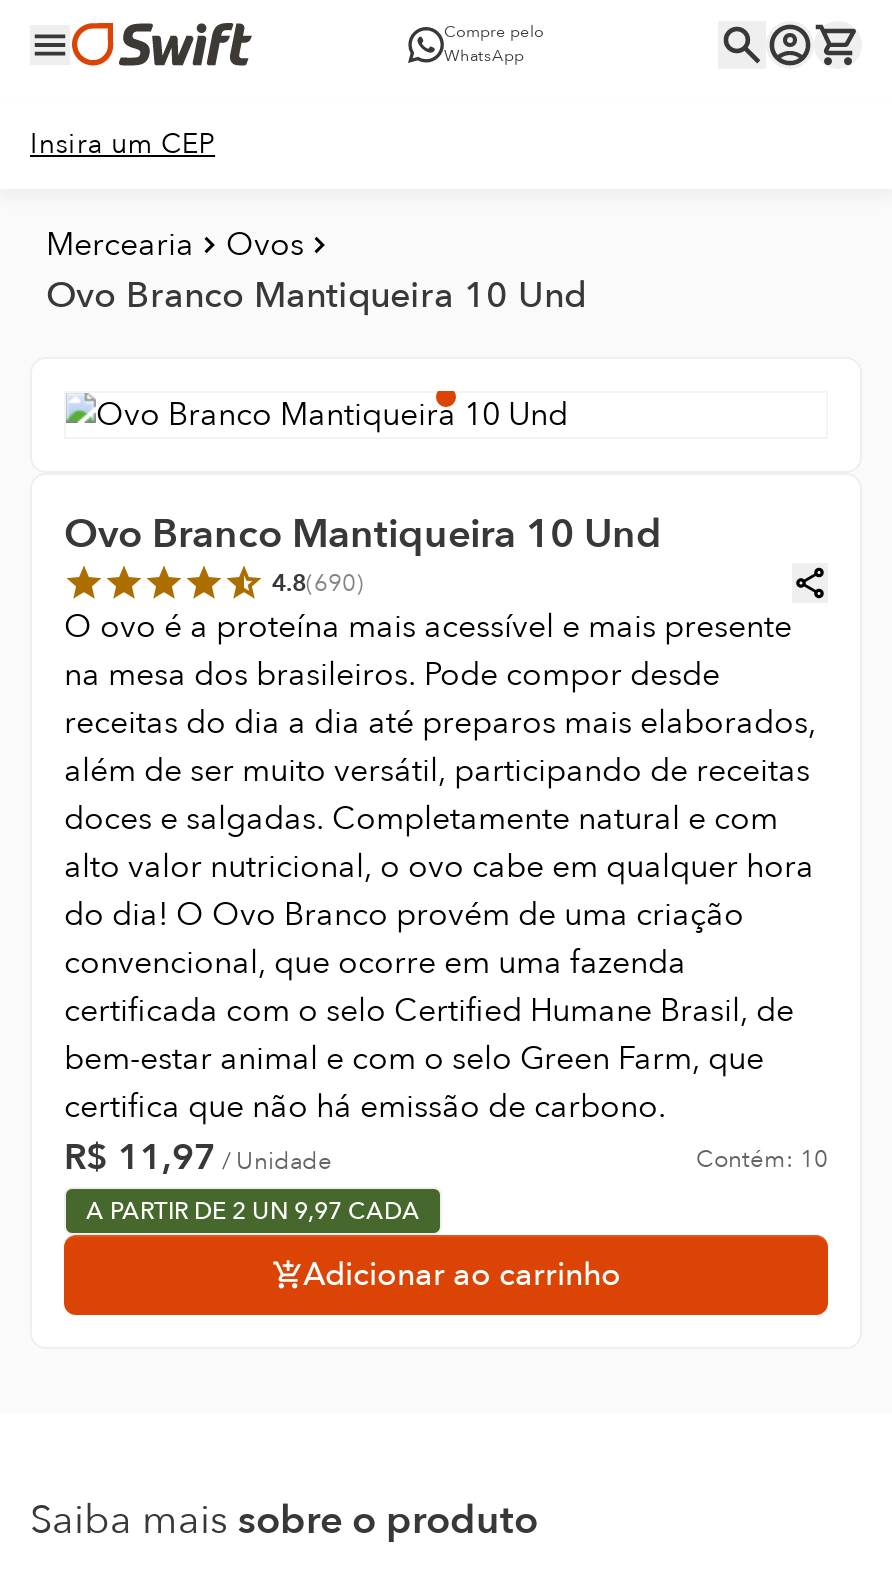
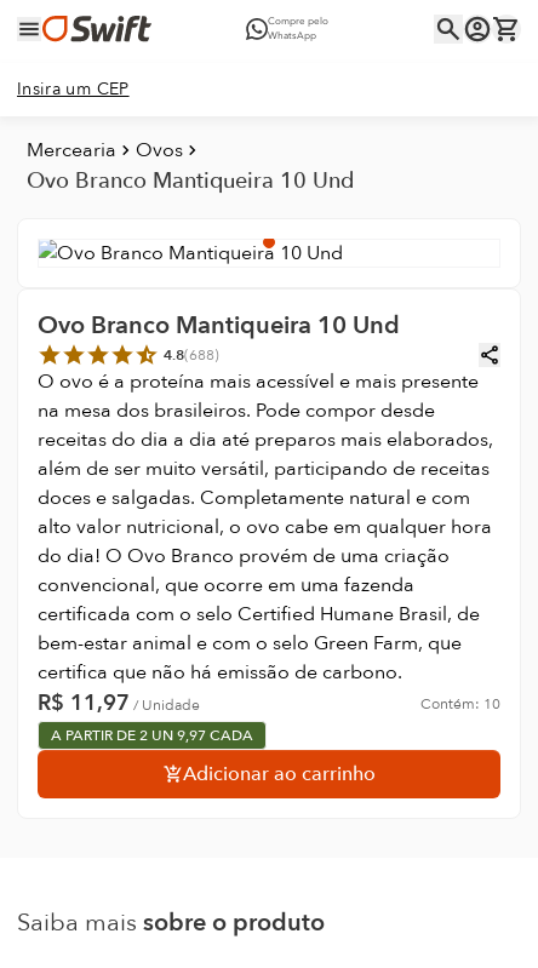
[272,567,364,599] 4.8(690) -> [164,345,219,365] 4.8(688)

